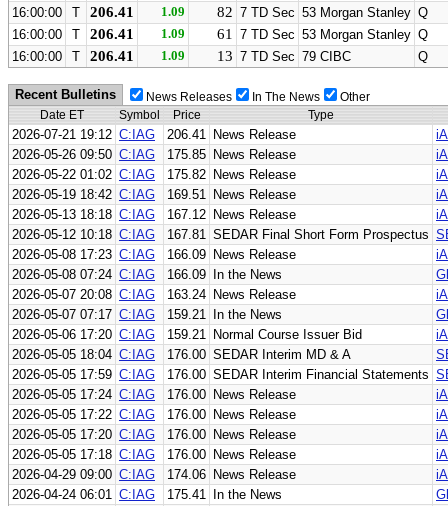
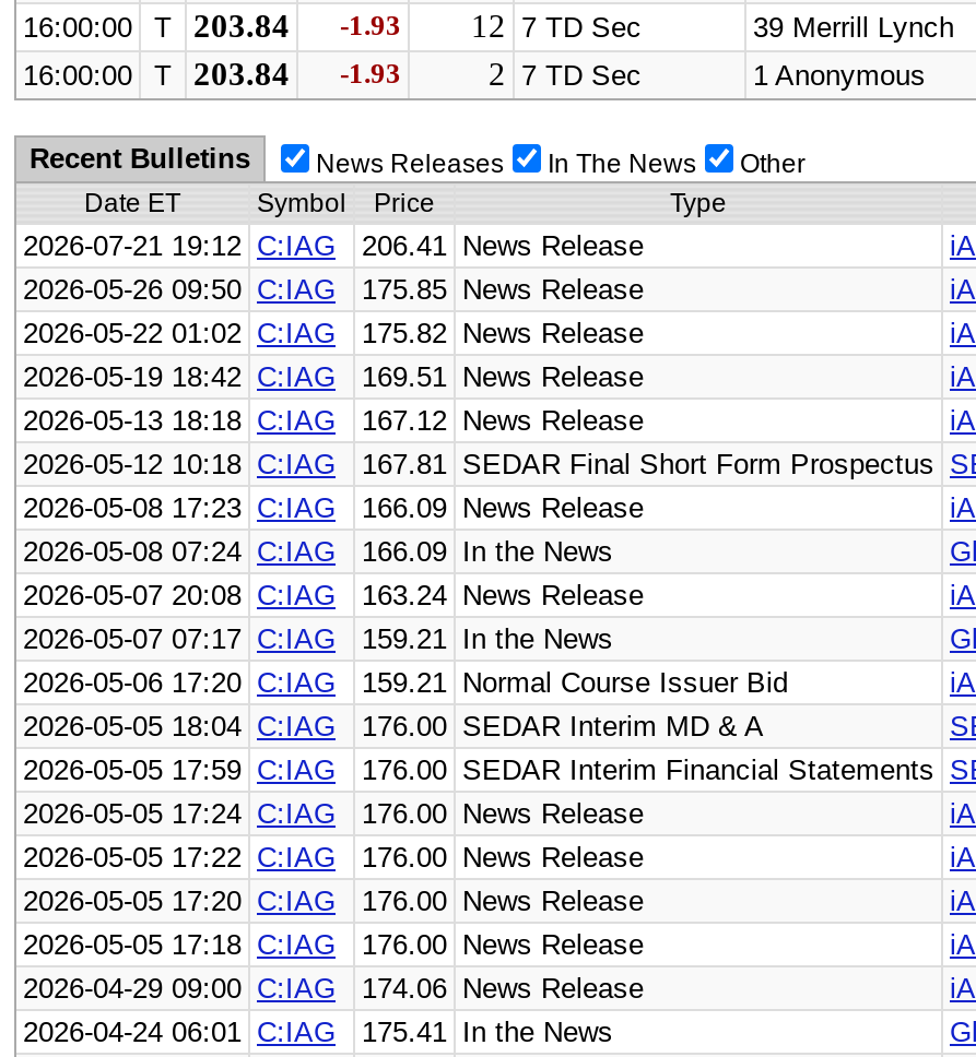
[90,4,428,20] 206.41 | 1.09 | 82 7 TD Sec 53 Morgan Stanley Q -> [193,9,954,44] 203.84 | -1.93 | 12 7 TD Sec | 39 Merrill Lynch
[12,26,428,64] 206.41 | 1.09 | 61 7 TD Sec 53 Morgan Stanley Q | 16:00:00 | T | 206.41 | 1.09 | 13 7 TD Sec 79 CIBC | Q -> [193,57,926,92] 203.84 | -1.93 | 2 7 TD Sec | 1 Anonymous

